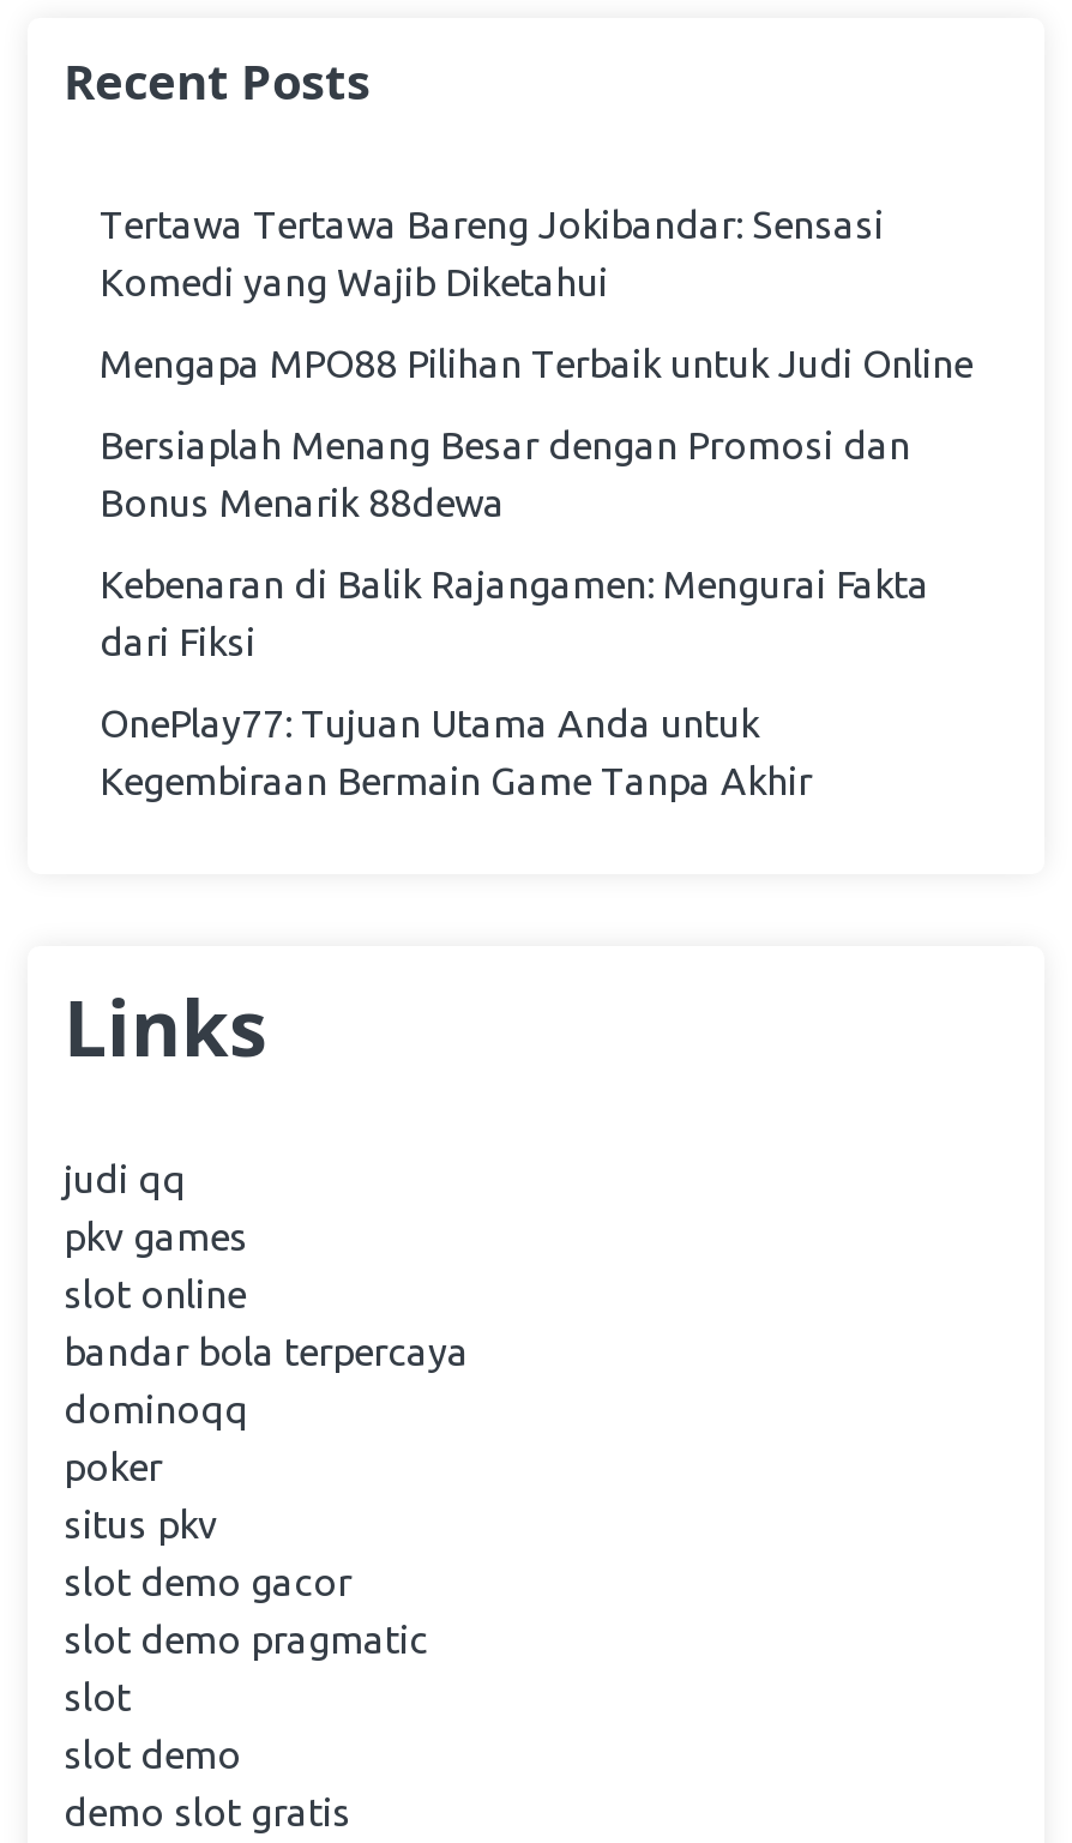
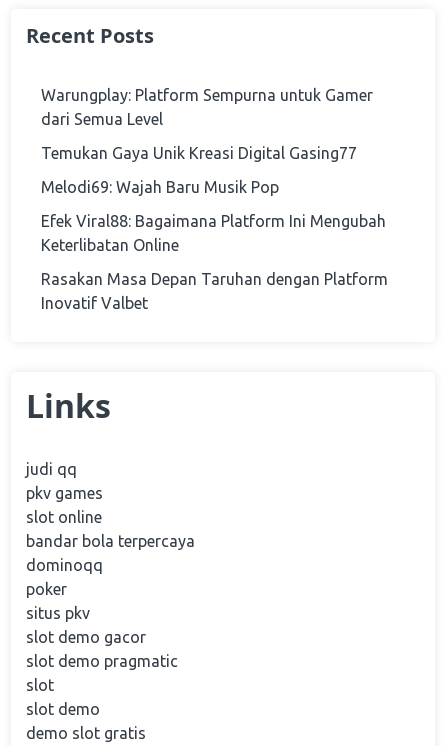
[100,203,884,303] Tertawa Tertawa Bareng Jokibandar: Sensasi | Komedi yang Wajib Diketahui -> [41,86,373,128] Warungplay: Platform Sempurna untuk Gamer | dari Semua Level
[100,342,972,385] Mengapa MPO88 Pilihan Terbaik untuk Judi Online -> [41,144,357,162] Temukan Gaya Unik Kreasi Digital Gasing77
[100,423,910,524] Bersiaplah Menang Besar dengan Promosi dan | Bonus Menarik 88dewa -> [41,178,279,196] Melodi69: Wajah Baru Musik Pop
[100,562,929,663] Kebenaran di Balik Rajangamen: Mengurai Fakta | dari Fiksi -> [41,212,386,254] Efek Viral88: Bagaimana Platform Ini Mengubah | Keterlibatan Online
[100,701,812,802] OnePlay77: Tujuan Utama Anda untuk | Kegembiraan Bermain Game Tanpa Akhir -> [41,270,388,312] Rasakan Masa Depan Taruhan dengan Platform | Inovatif Valbet

